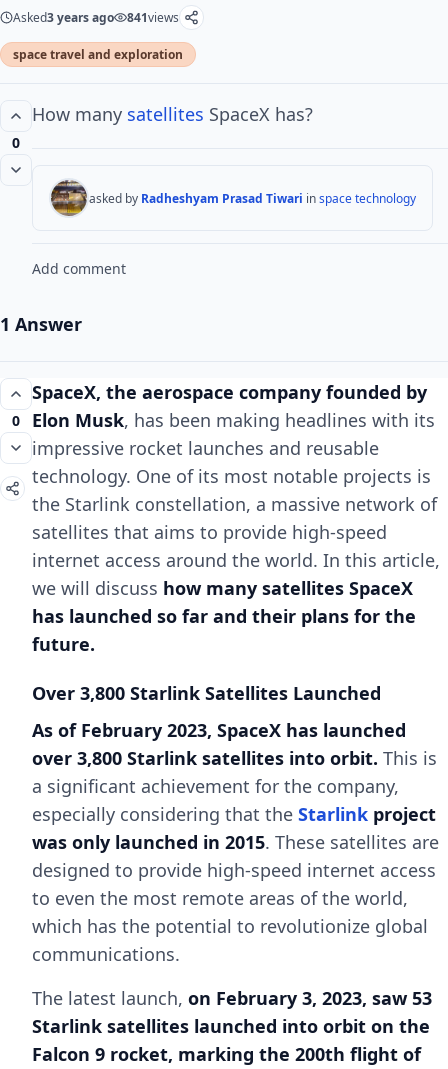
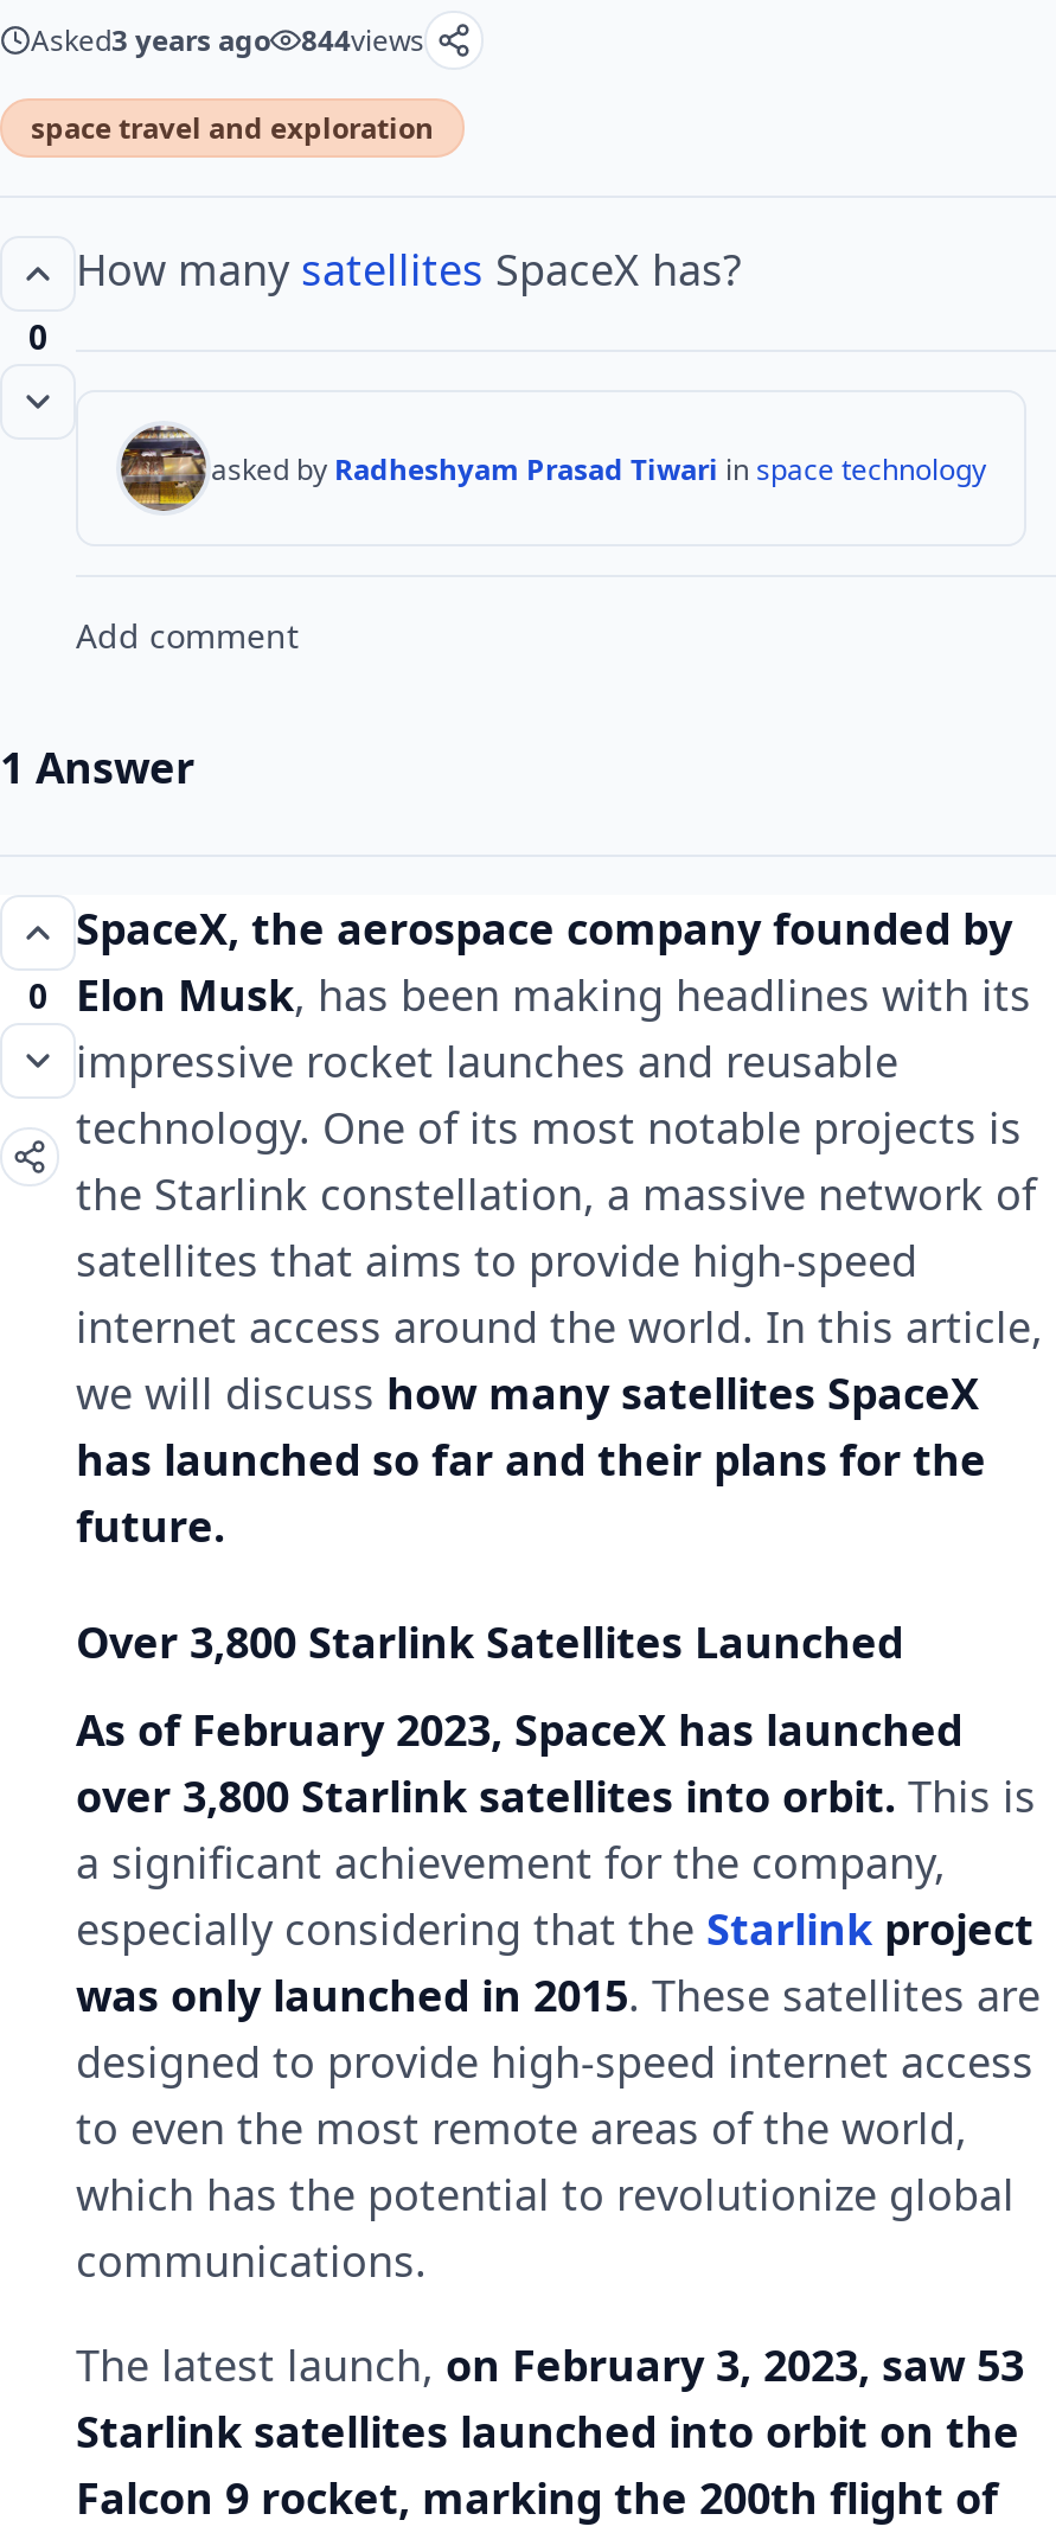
[13,9,179,26] Asked3 years ago 841views -> [31,20,424,60] Asked3 years ago 844views

